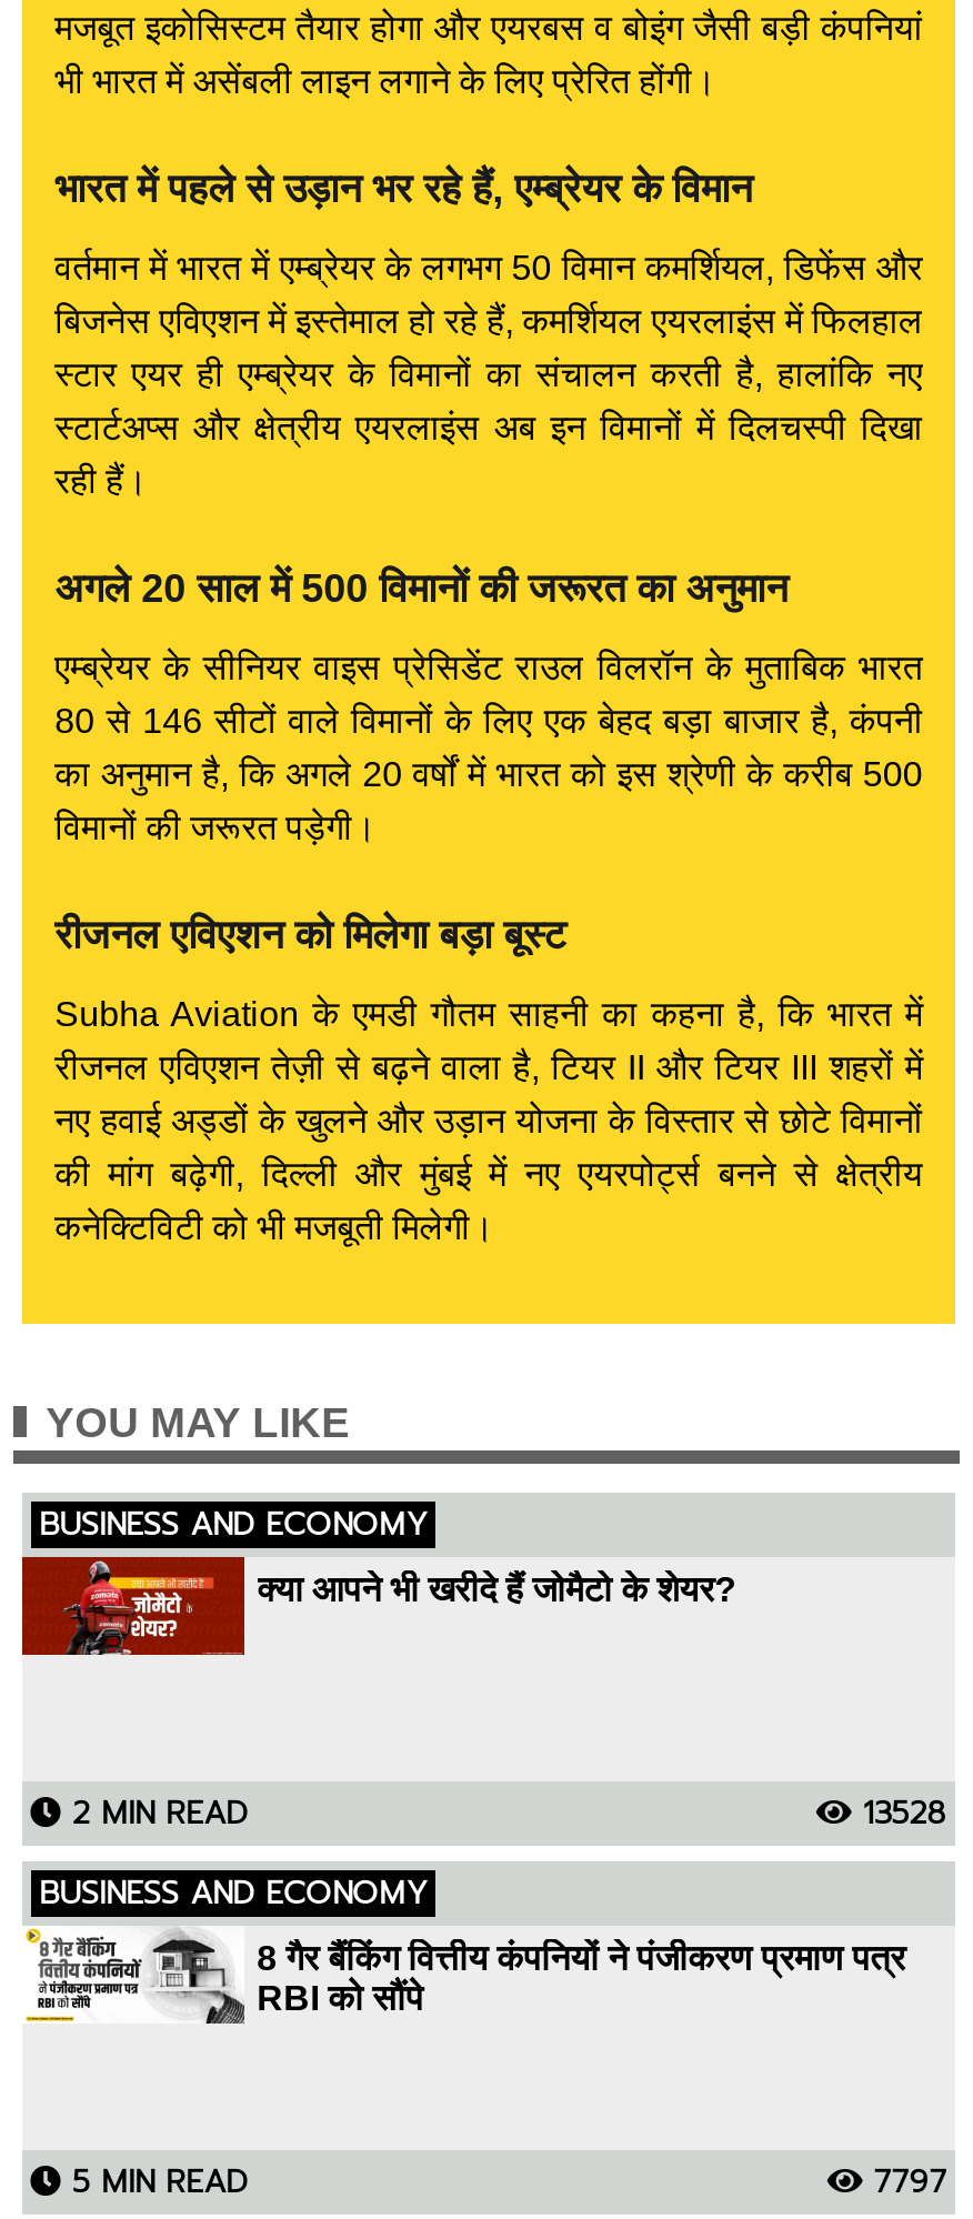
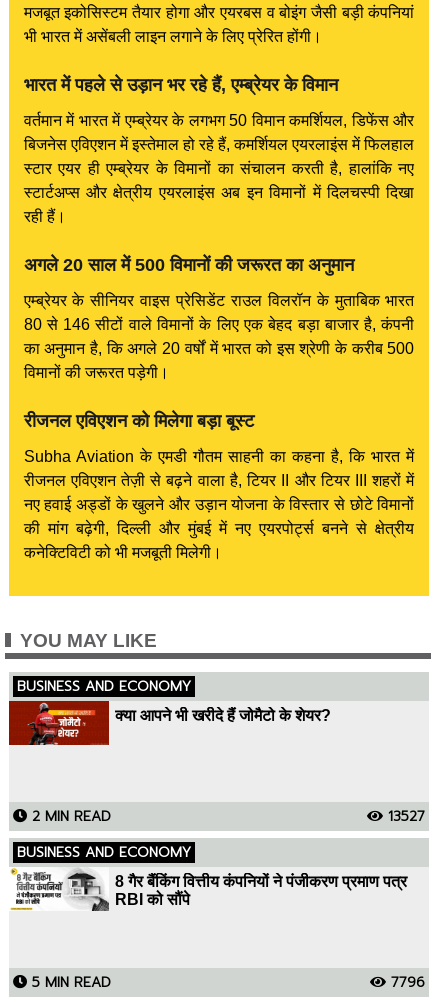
[852,1789,947,1836] 13528 -> [383,805,425,826] 13527
[863,2158,947,2205] 7797 -> [386,971,425,992] 7796

